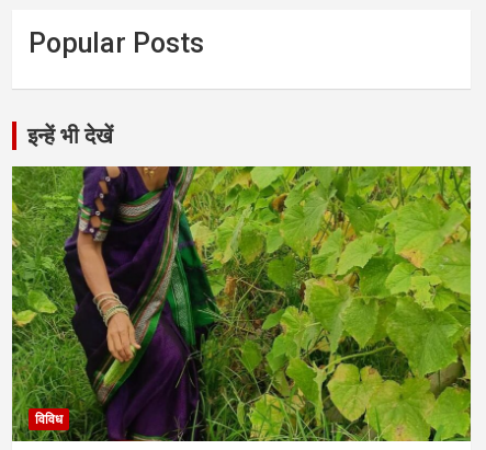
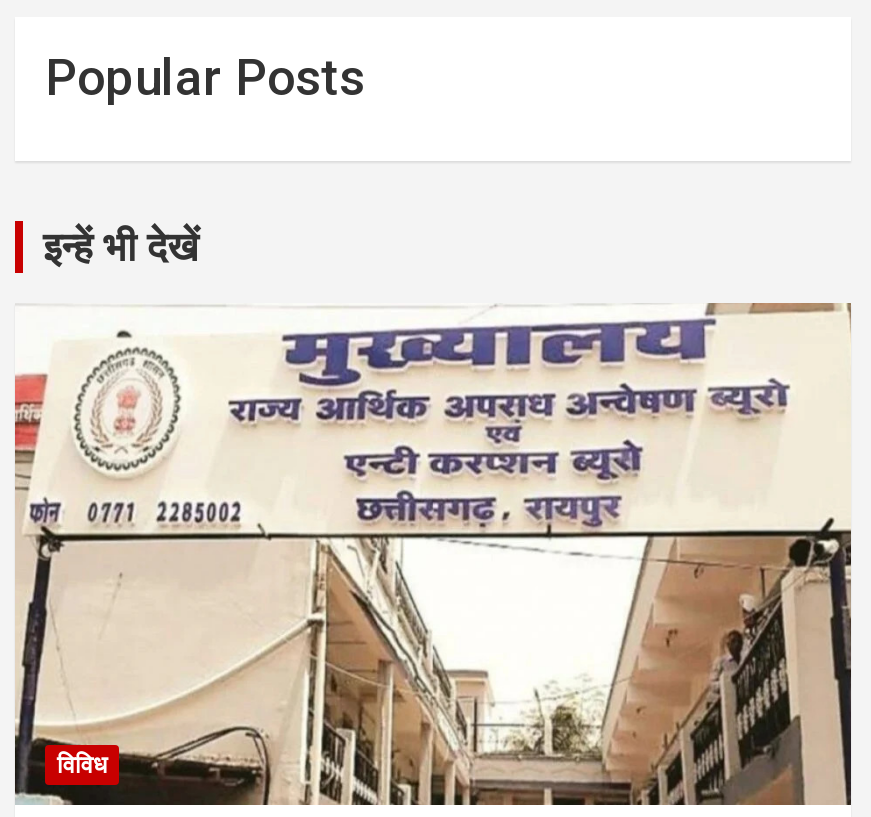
[11,165,472,442] [image] -> [13,301,853,807] [image]

